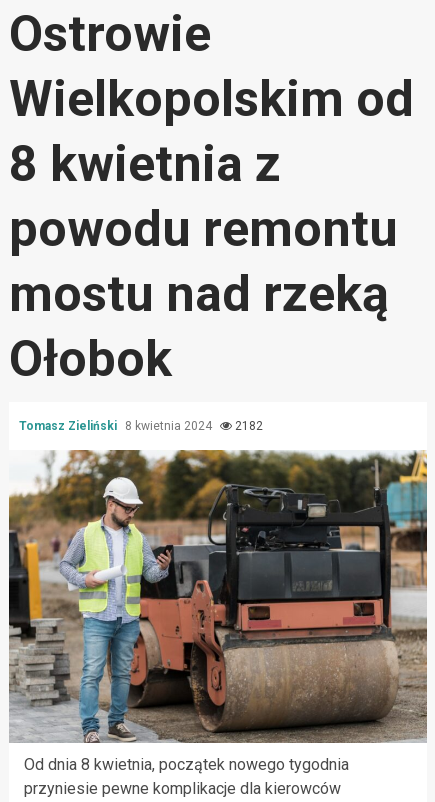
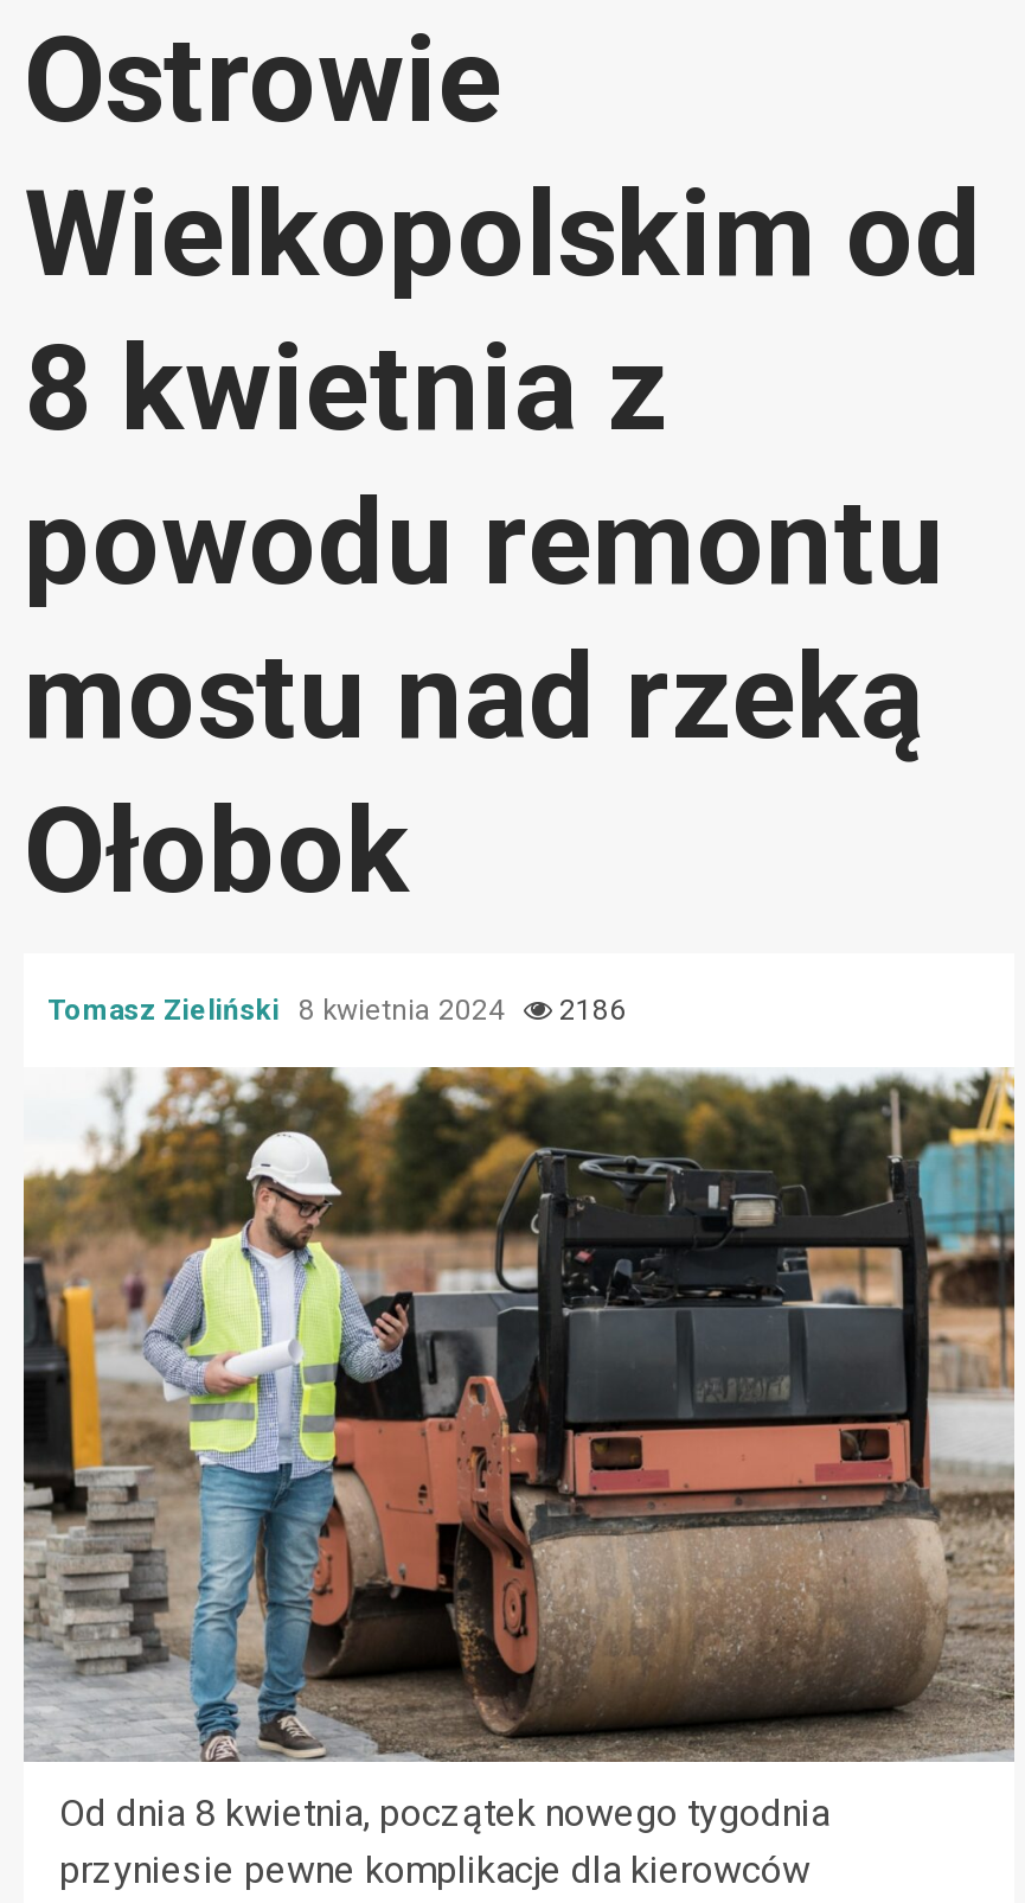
[19,419,263,433] Tomasz Zieliński 8 kwietnia 2024 2182 -> [47,994,626,1027] Tomasz Zieliński 8 kwietnia 2024 2186

